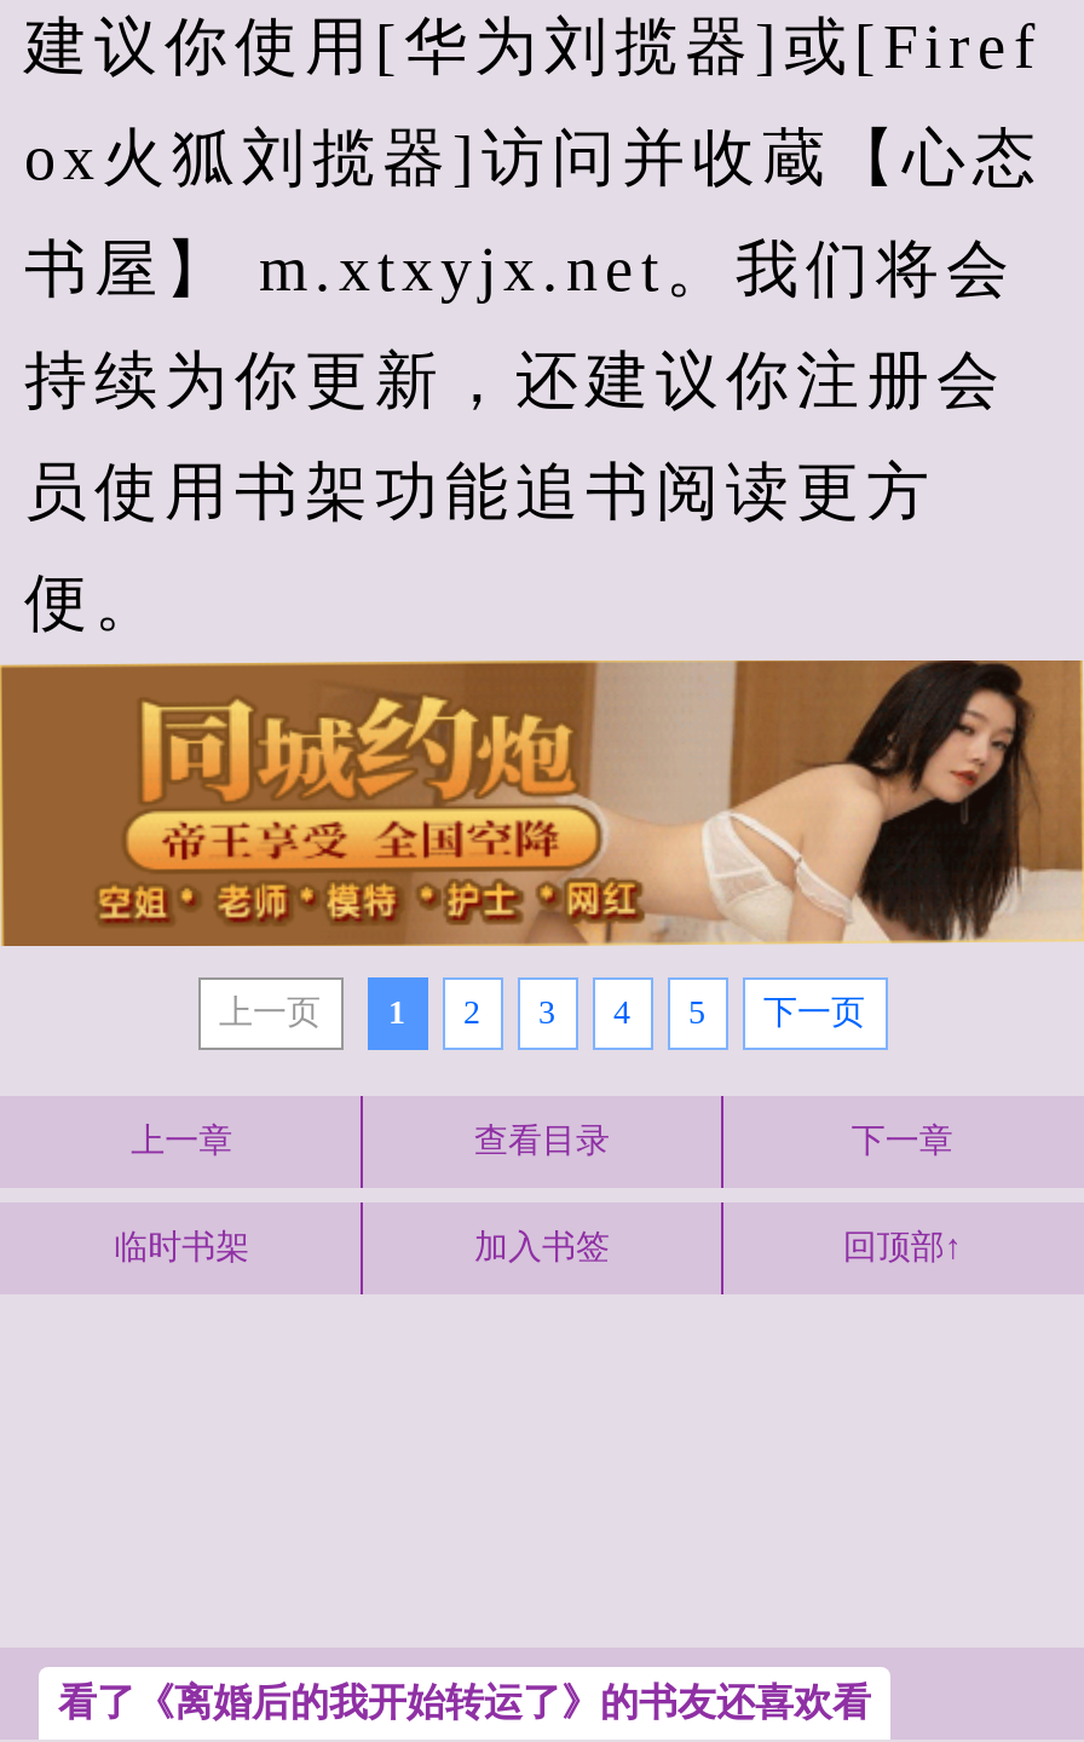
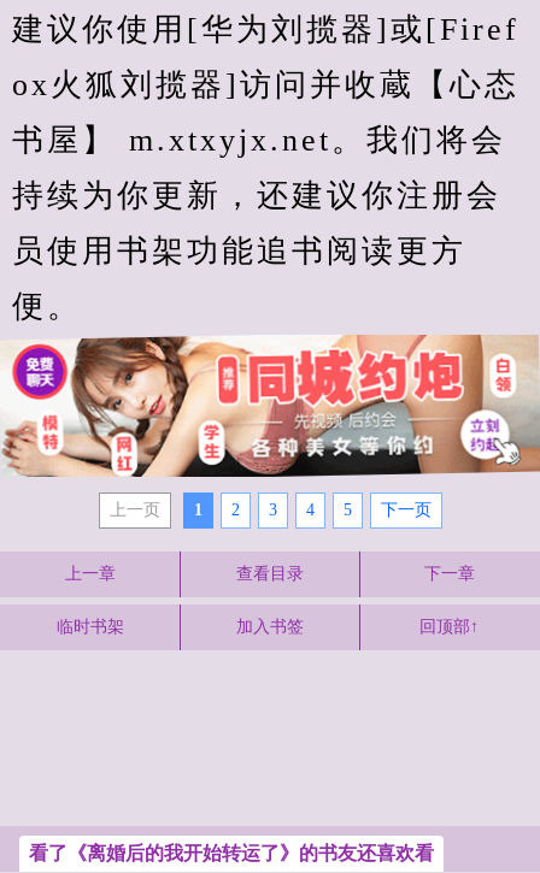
[7,658,1077,948] [image] -> [4,334,536,478] [image]

